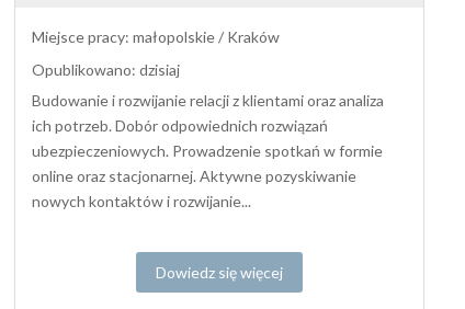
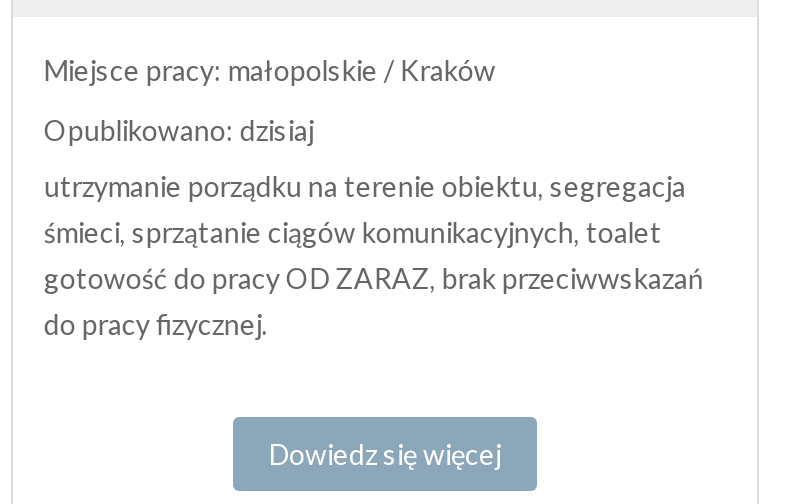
[32,91,384,211] Budowanie i rozwijanie relacji z klientami oraz analiza | ich potrzeb. Dobór odpowiednich rozwiązań | ubezpieczeniowych. Prowadzenie spotkań w formie | online oraz stacjonarnej. Aktywne pozyskiwanie | nowych kontaktów i rozwijanie... -> [44,170,704,342] utrzymanie porządku na terenie obiektu, segregacja | śmieci, sprzątanie ciągów komunikacyjnych, toalet | gotowość do pracy OD ZARAZ, brak przeciwwskazań | do pracy fizycznej.

